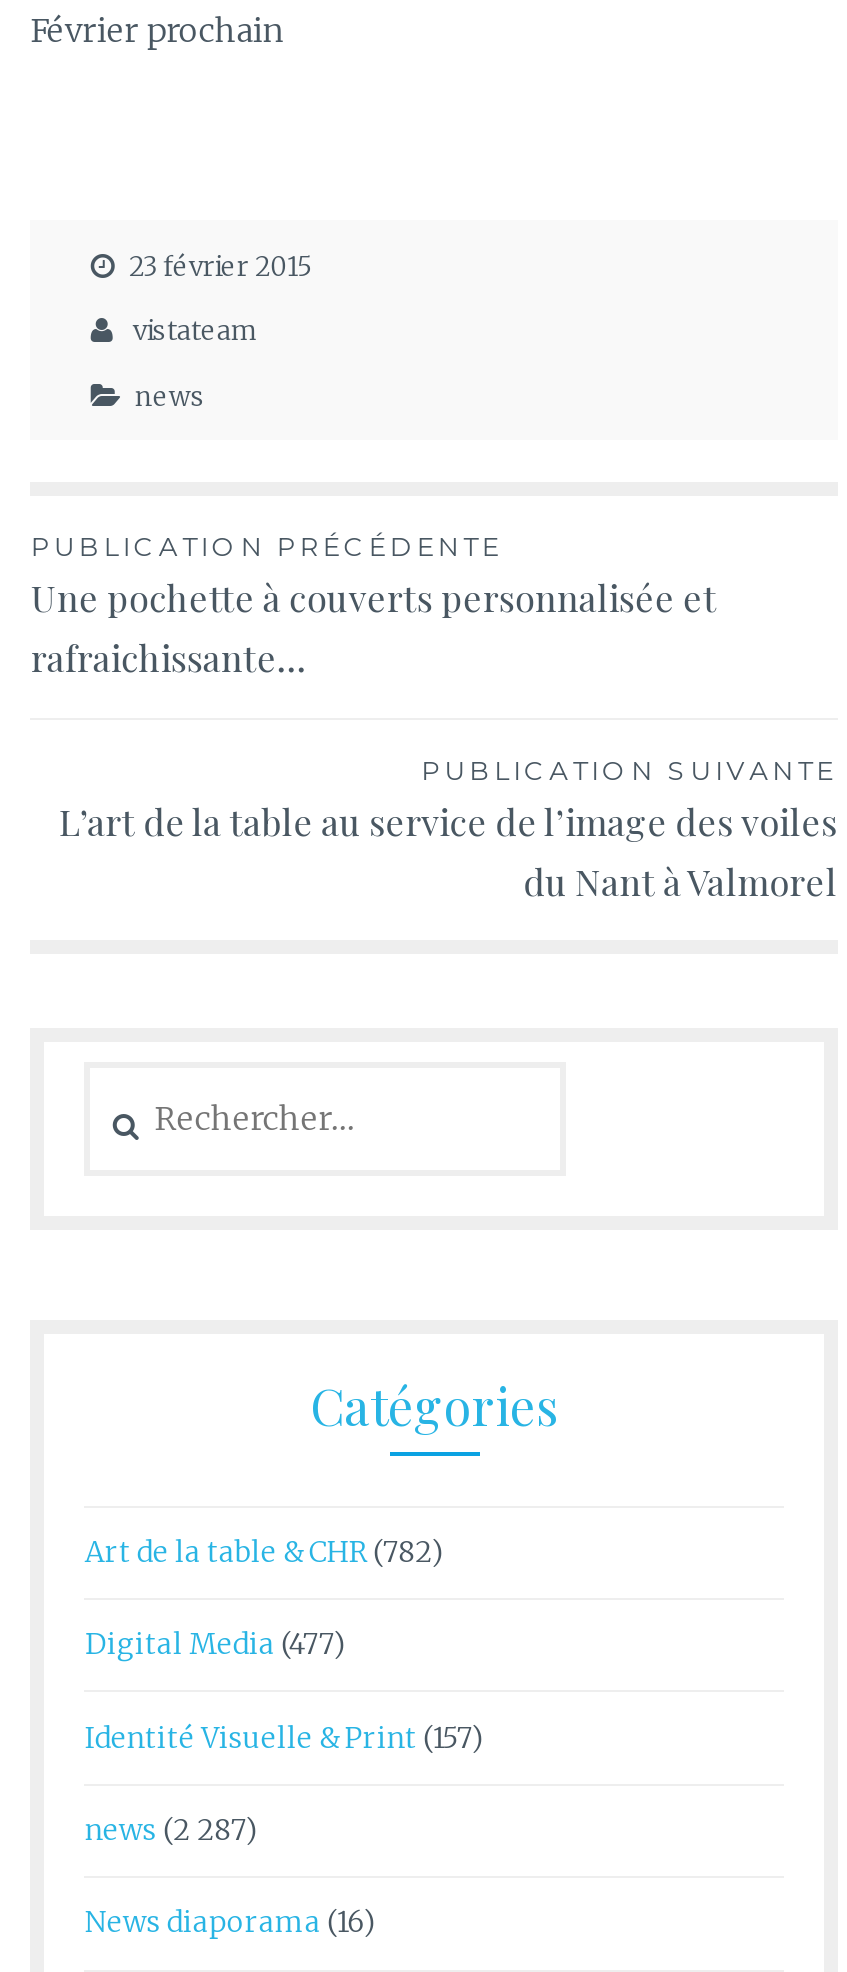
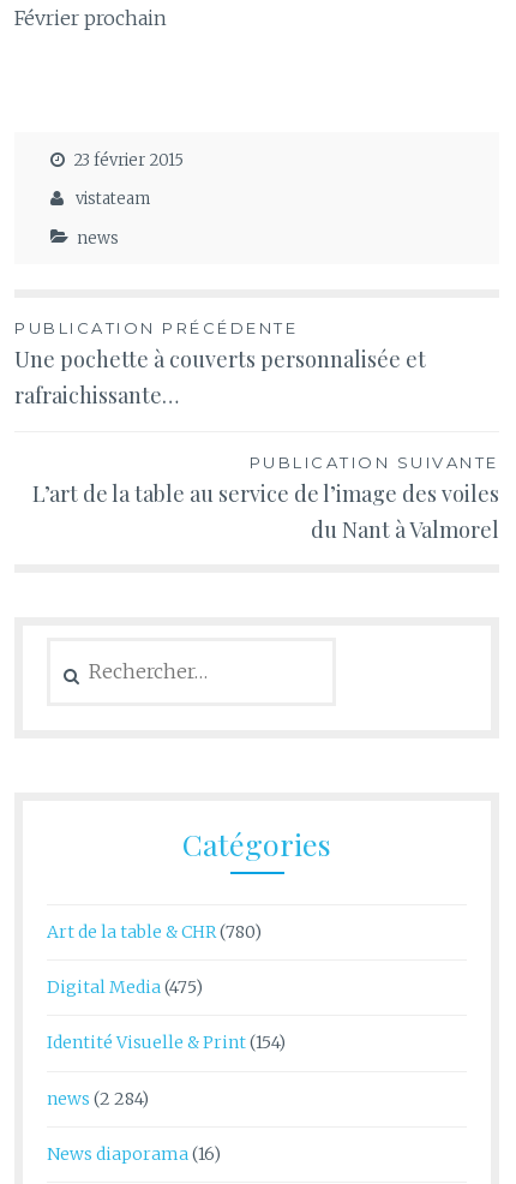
[85,1533,443,1569] Art de la table & CHR (782) -> [47,921,262,942] Art de la table & CHR (780)
[85,1626,345,1662] Digital Media (477) -> [47,976,203,998] Digital Media (475)
[85,1719,483,1755] Identité Visuelle & Print (157) -> [47,1032,286,1054] Identité Visuelle & Print (154)
[85,1812,257,1848] news (2 287) -> [47,1088,149,1109] news (2 284)

